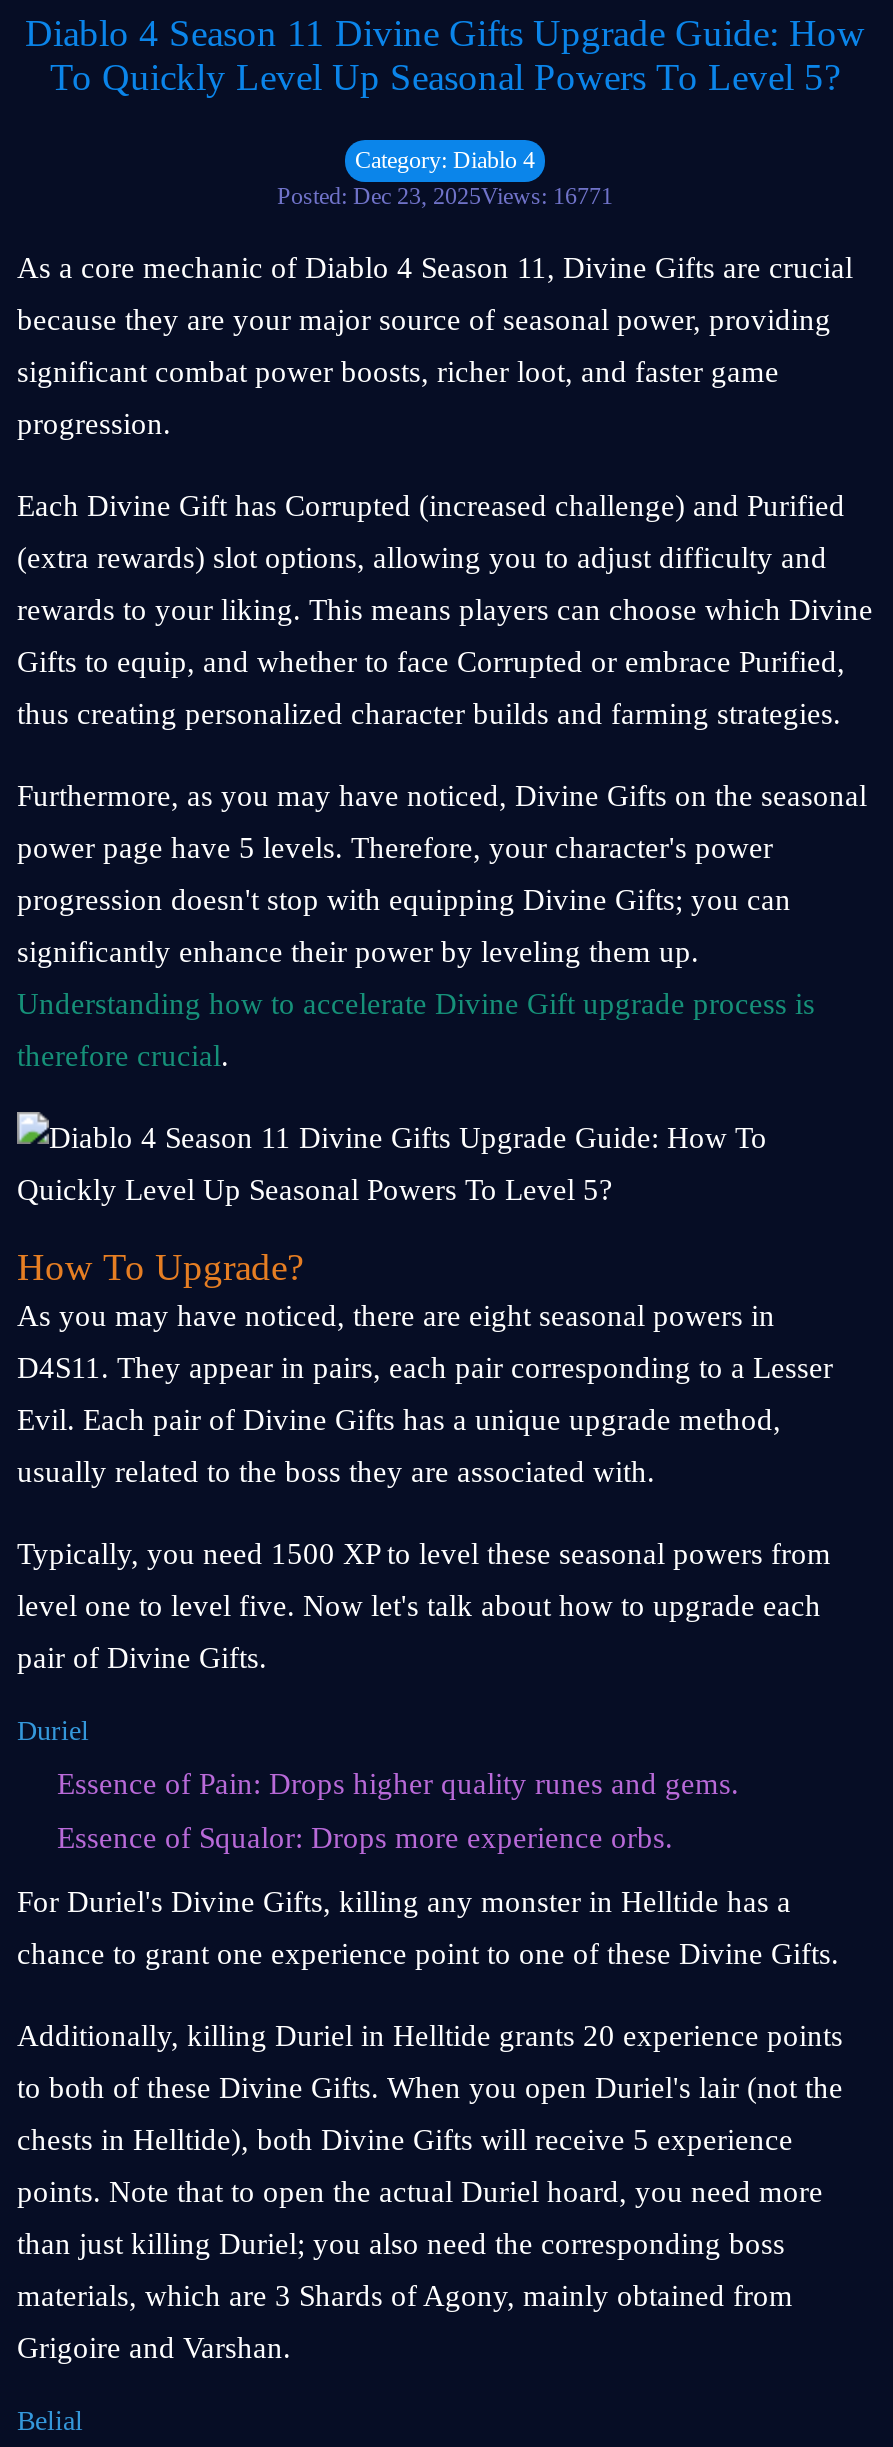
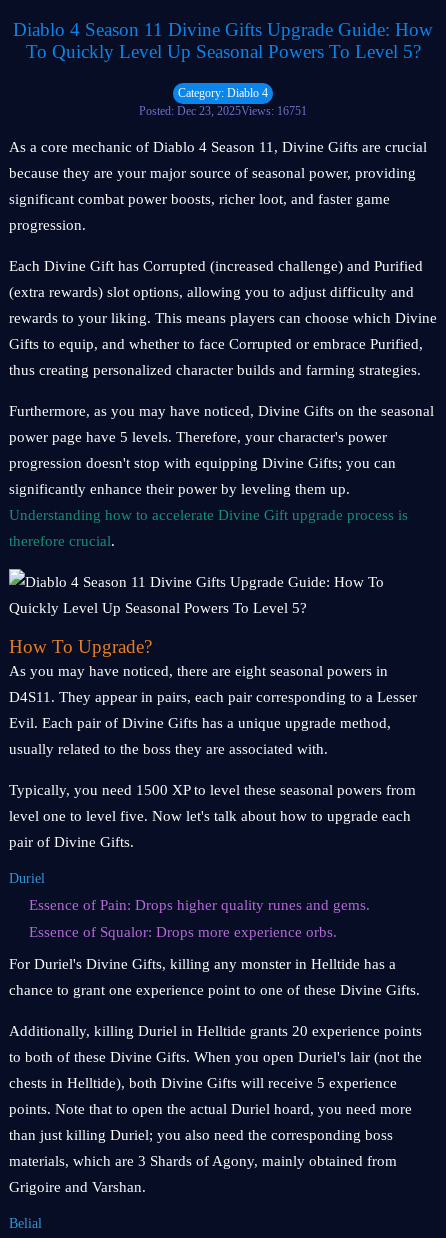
[277,182,613,210] Posted: Dec 23, 2025Views: 16771 -> [139,104,307,118] Posted: Dec 23, 2025Views: 16751

